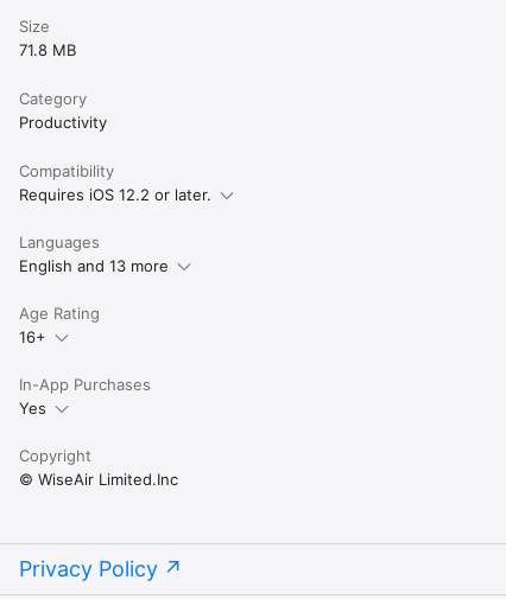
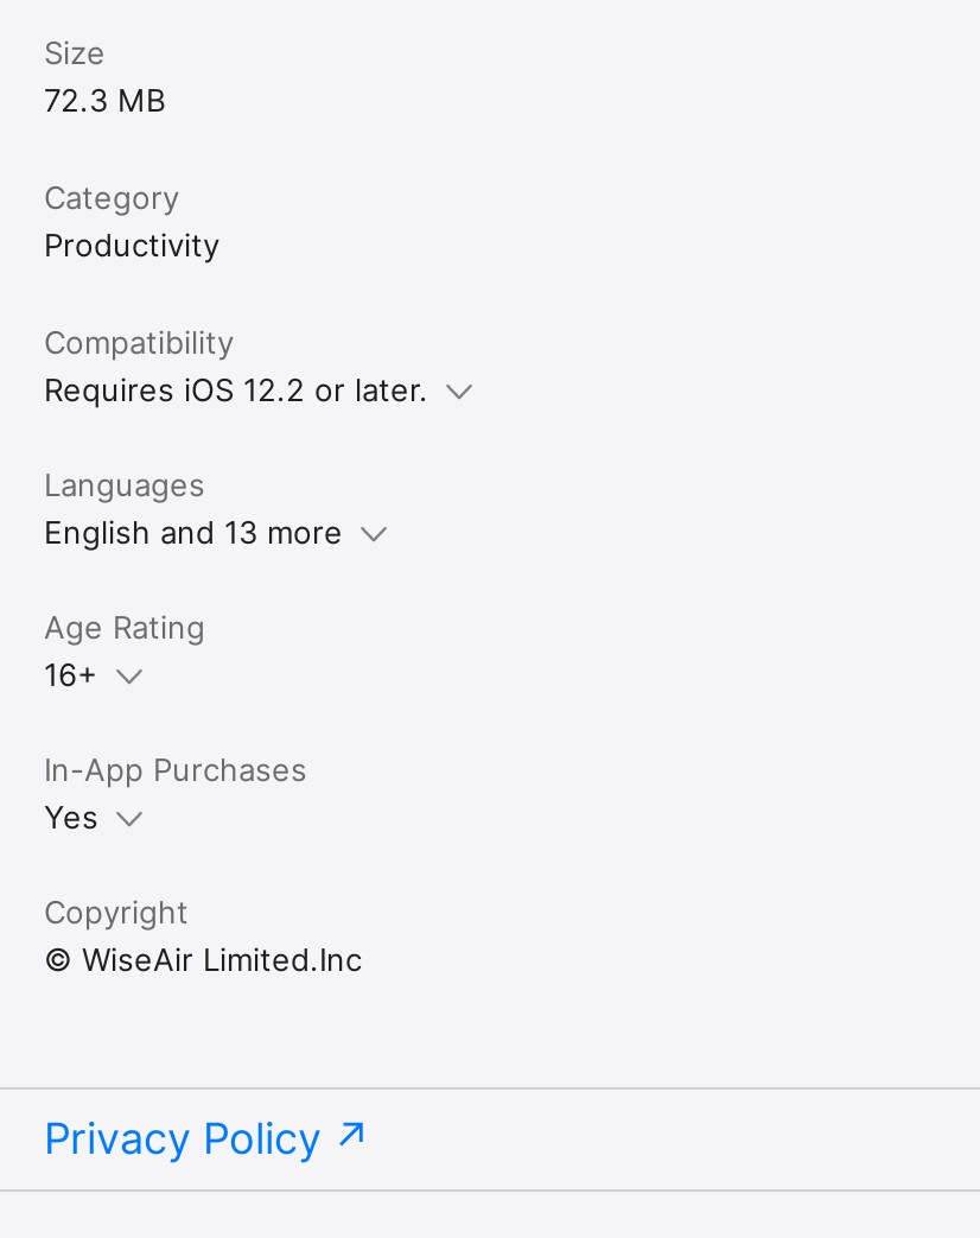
[19,40,76,59] 71.8 MB -> [44,80,165,118] 72.3 MB

